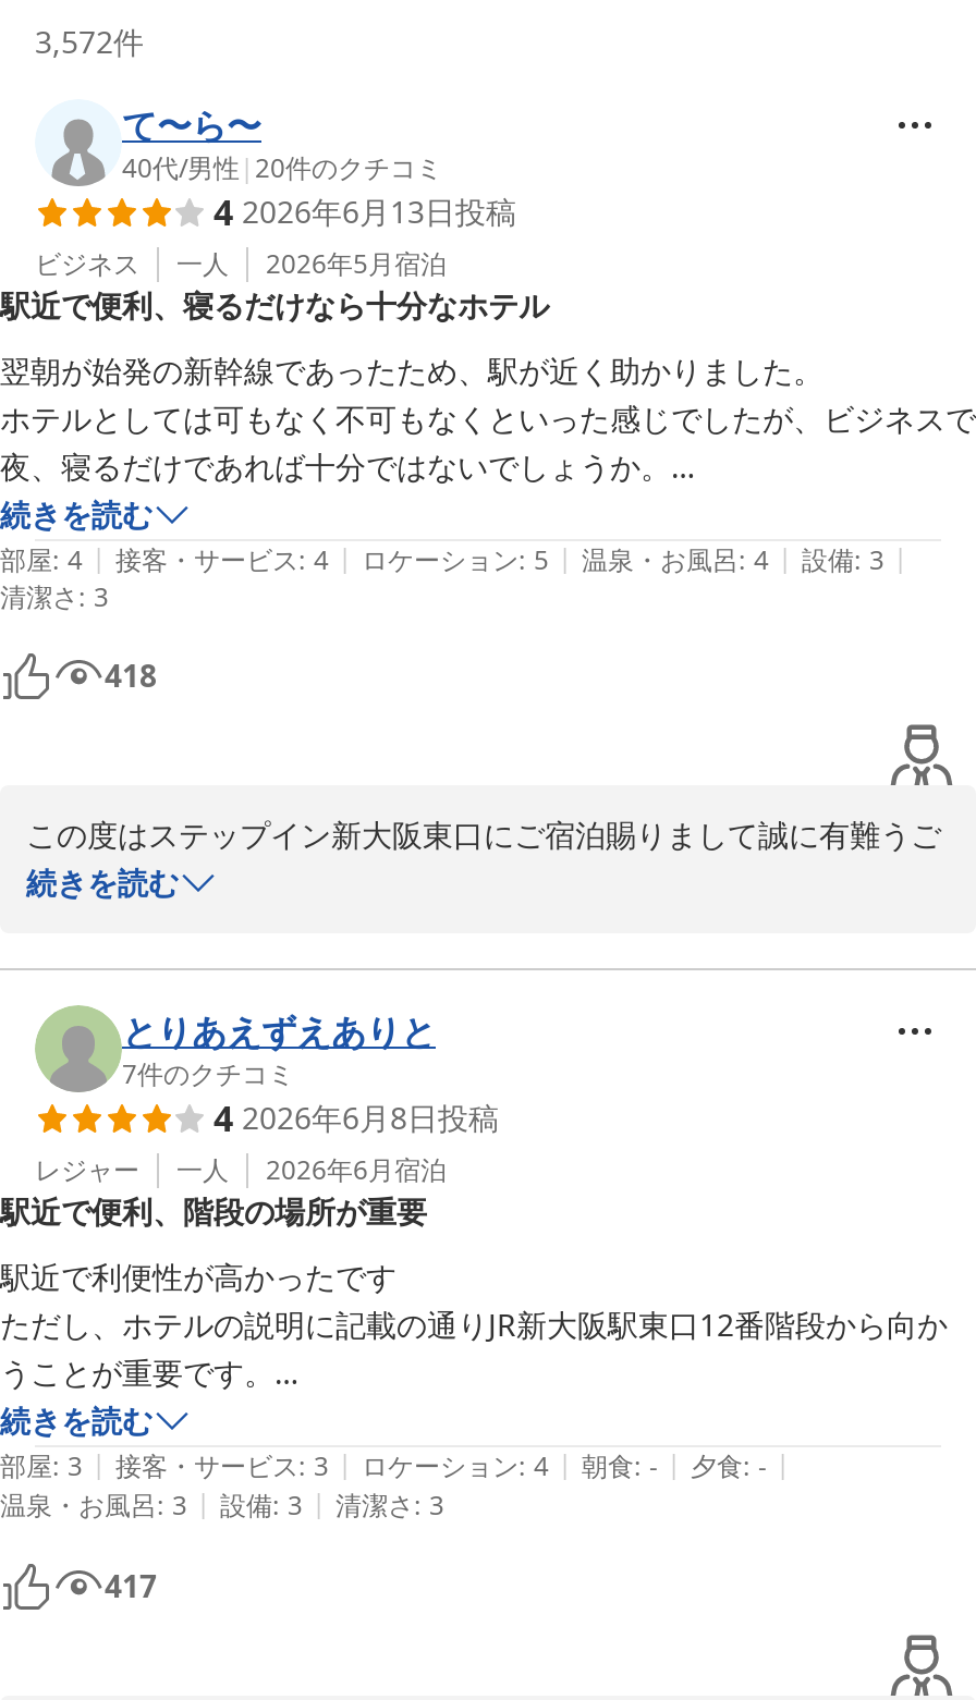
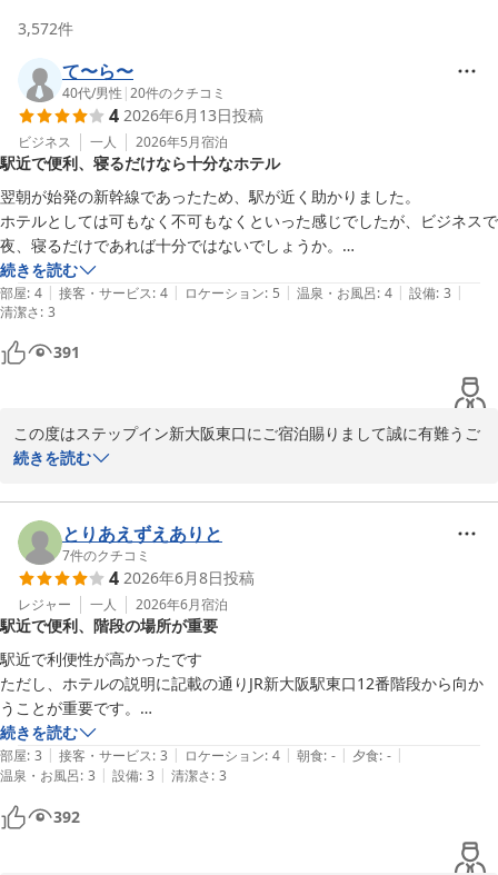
[105,655,157,696] 418 -> [53,341,80,362] 391
[105,1565,157,1606] 417 -> [53,806,80,827] 392

